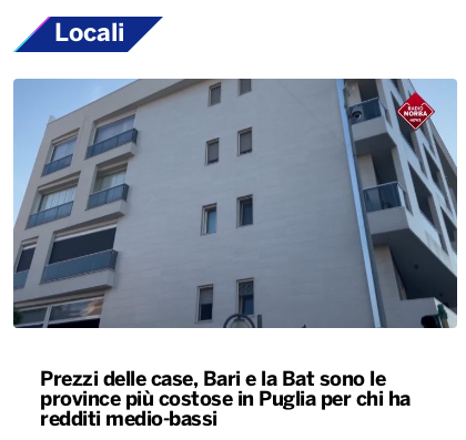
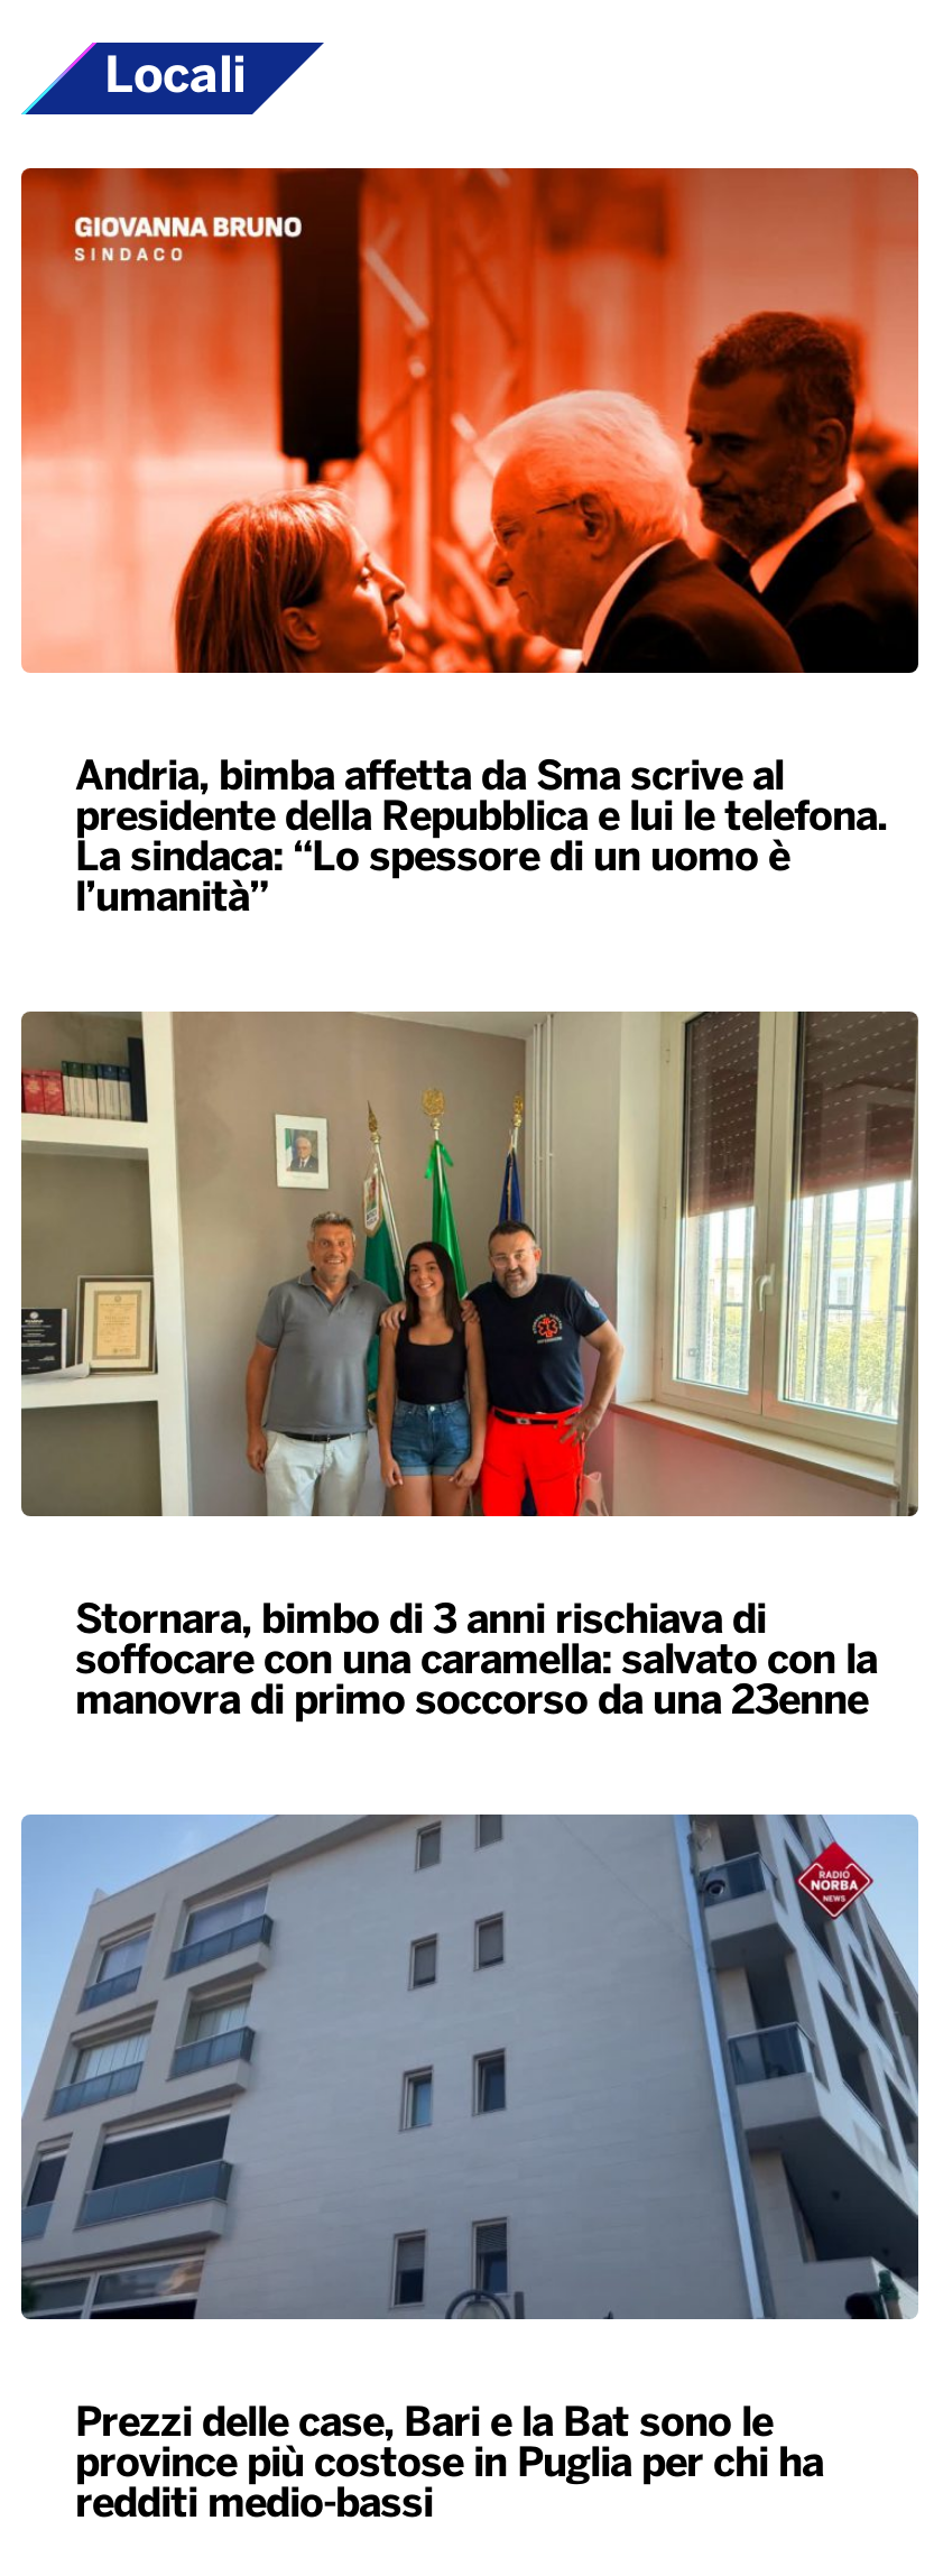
none -> [19,166,921,920] [image] | Andria, bimba affetta da Sma scrive al | presidente della Repubblica e lui le telefona. | La sindaca: “Lo spessore di un uomo è | l’umanità”
none -> [19,1009,921,1723] [image] | Stornara, bimbo di 3 anni rischiava di | soffocare con una caramella: salvato con la | manovra di primo soccorso da una 23enne

